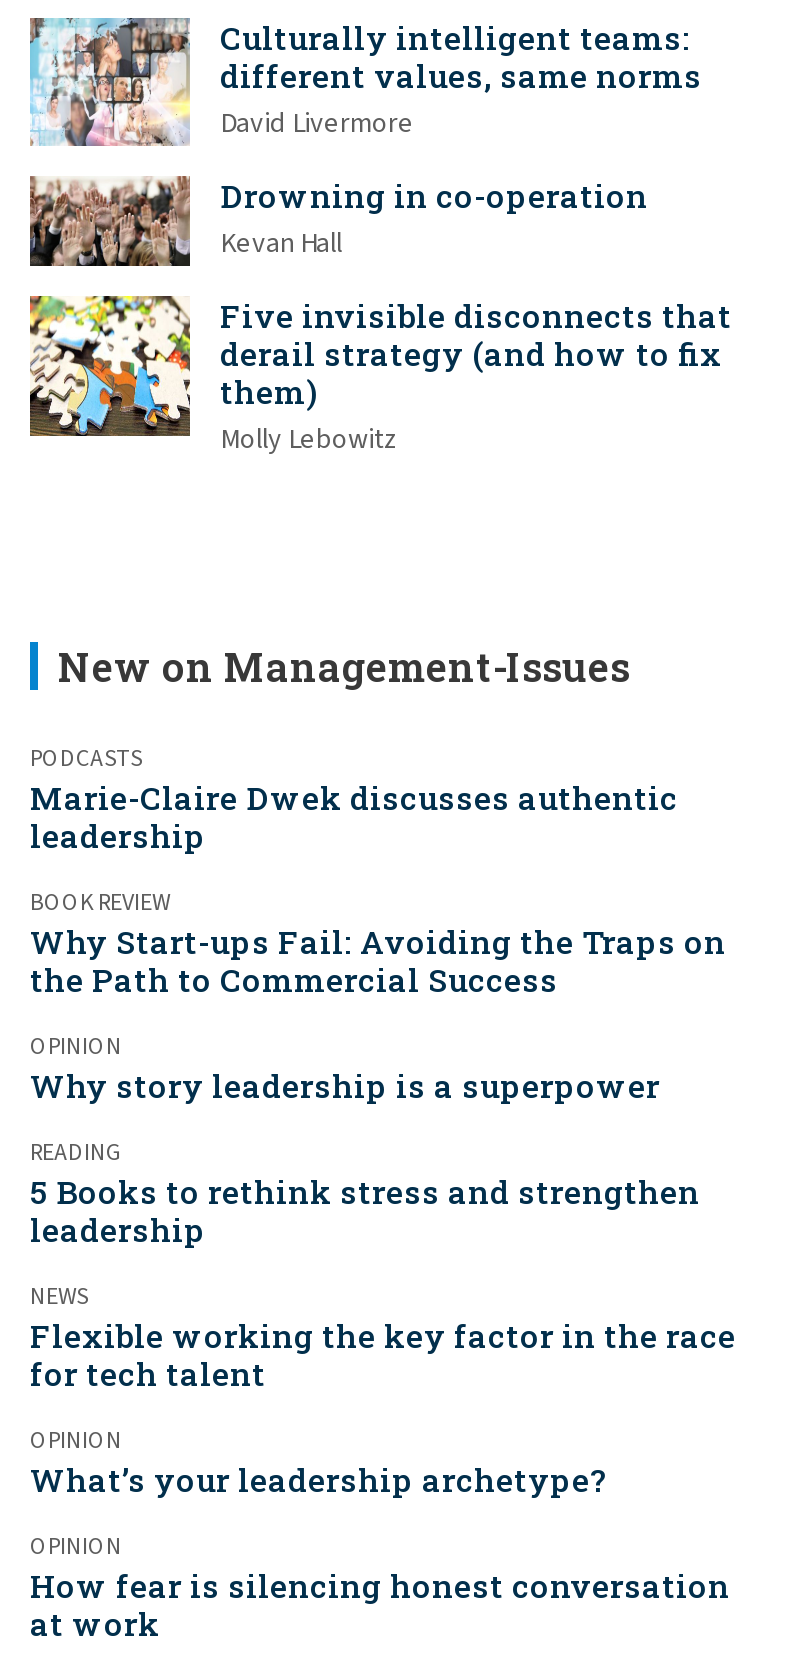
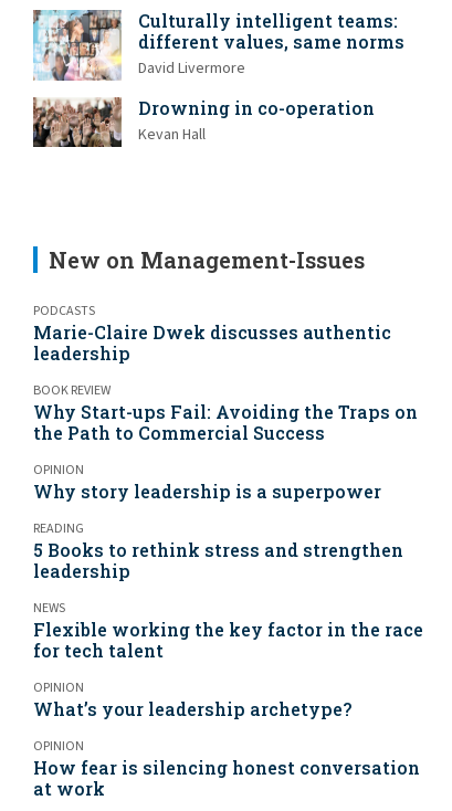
[28,294,732,462] [image] | Five invisible disconnects that | derail strategy (and how to fix | them) | Molly Lebowitz -> none

